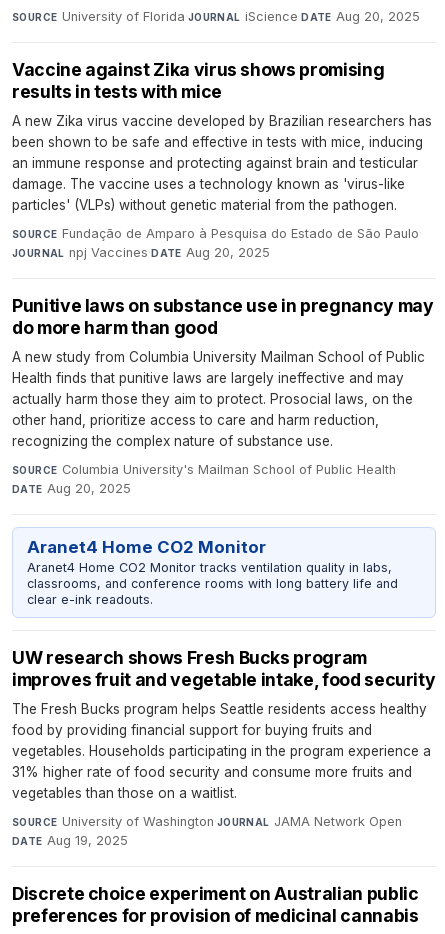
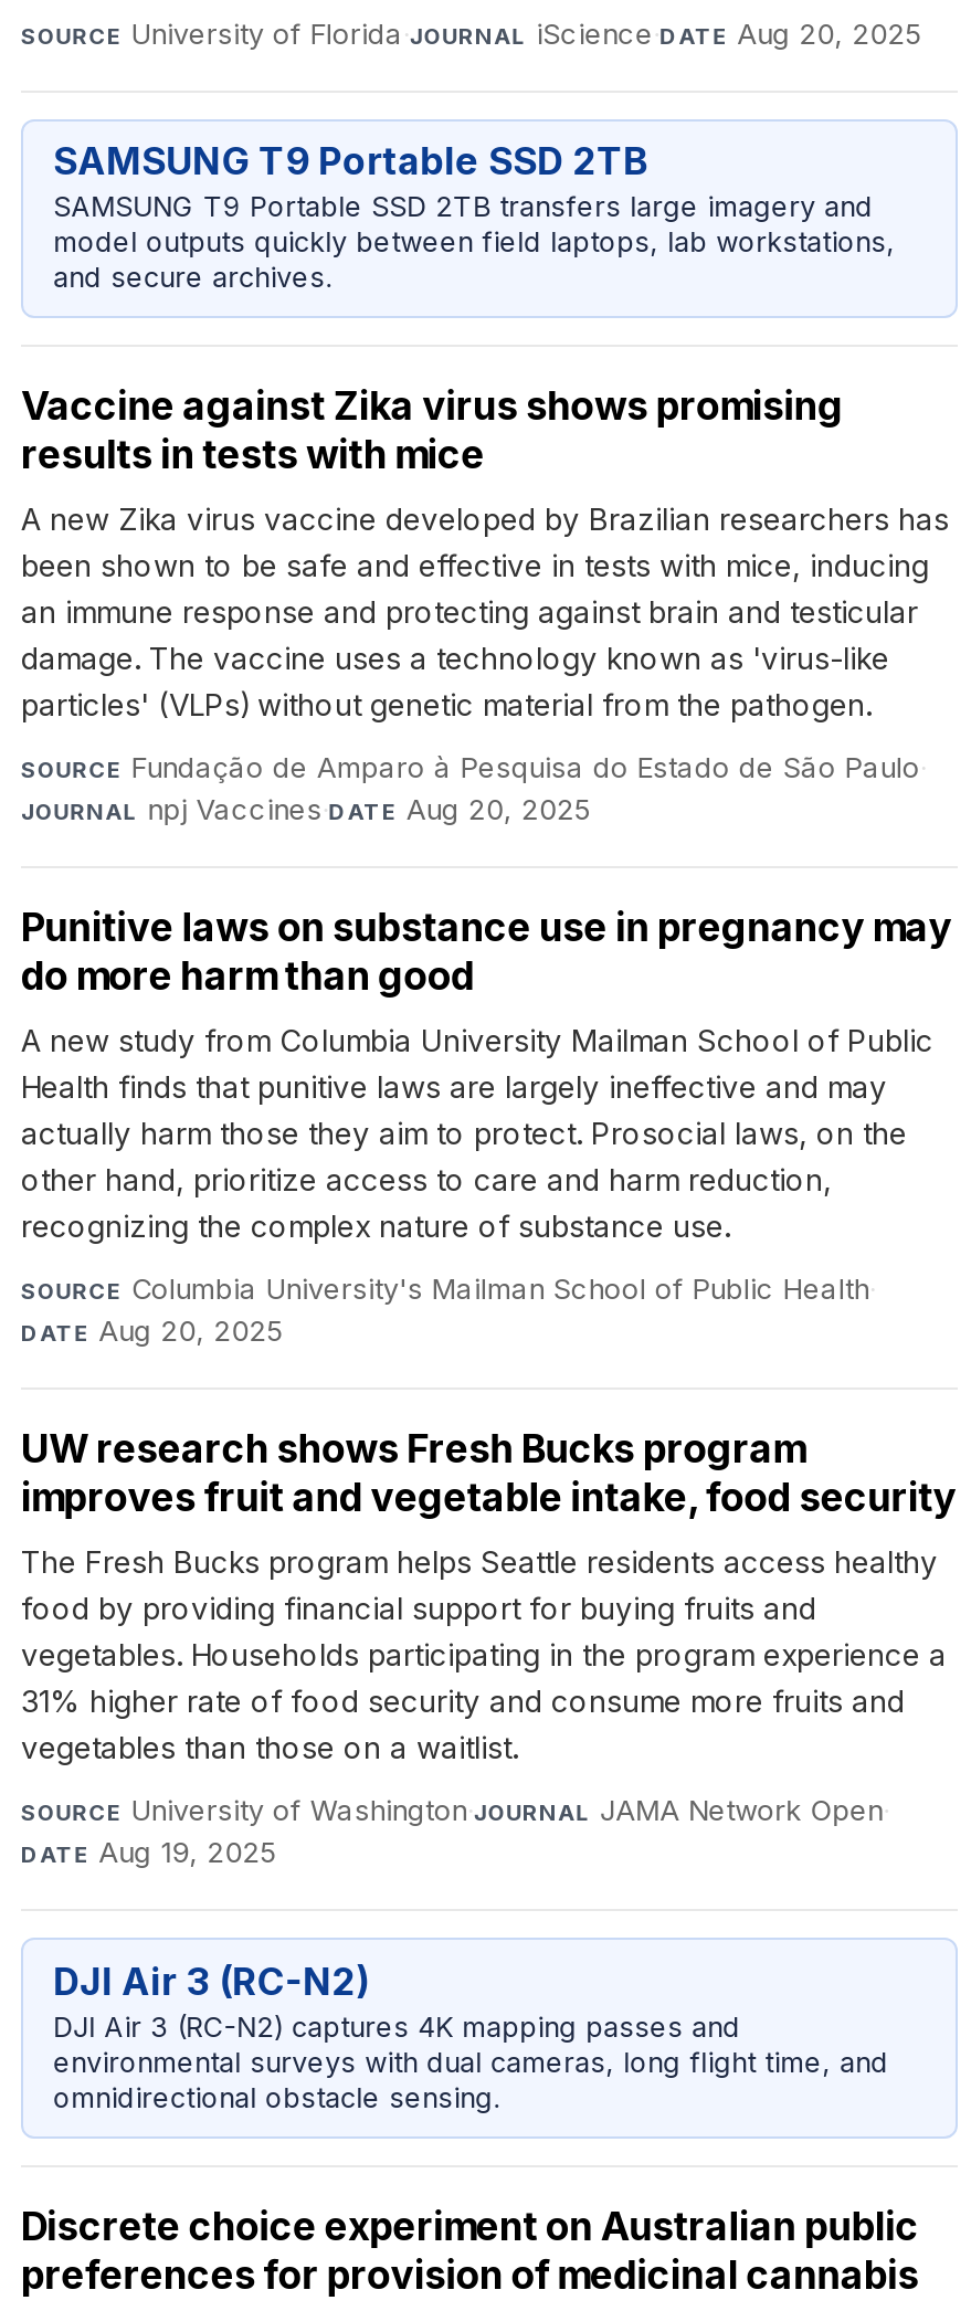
none -> [53,141,895,294] SAMSUNG T9 Portable SSD 2TB | SAMSUNG T9 Portable SSD 2TB transfers large imagery and | model outputs quickly between field laptops, lab workstations, | and secure archives.
[27,537,398,607] Aranet4 Home CO2 Monitor | Aranet4 Home CO2 Monitor tracks ventilation quality in labs, | classrooms, and conference rooms with long battery life and | clear e-ink readouts. -> none
none -> [53,1960,888,2114] DJI Air 3 (RC-N2) | DJI Air 3 (RC-N2) captures 4K mapping passes and | environmental surveys with dual cameras, long flight time, and | omnidirectional obstacle sensing.

